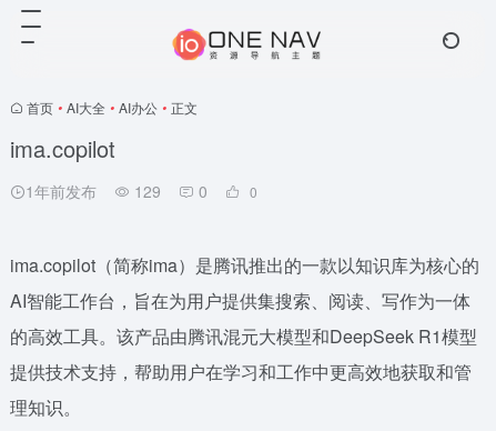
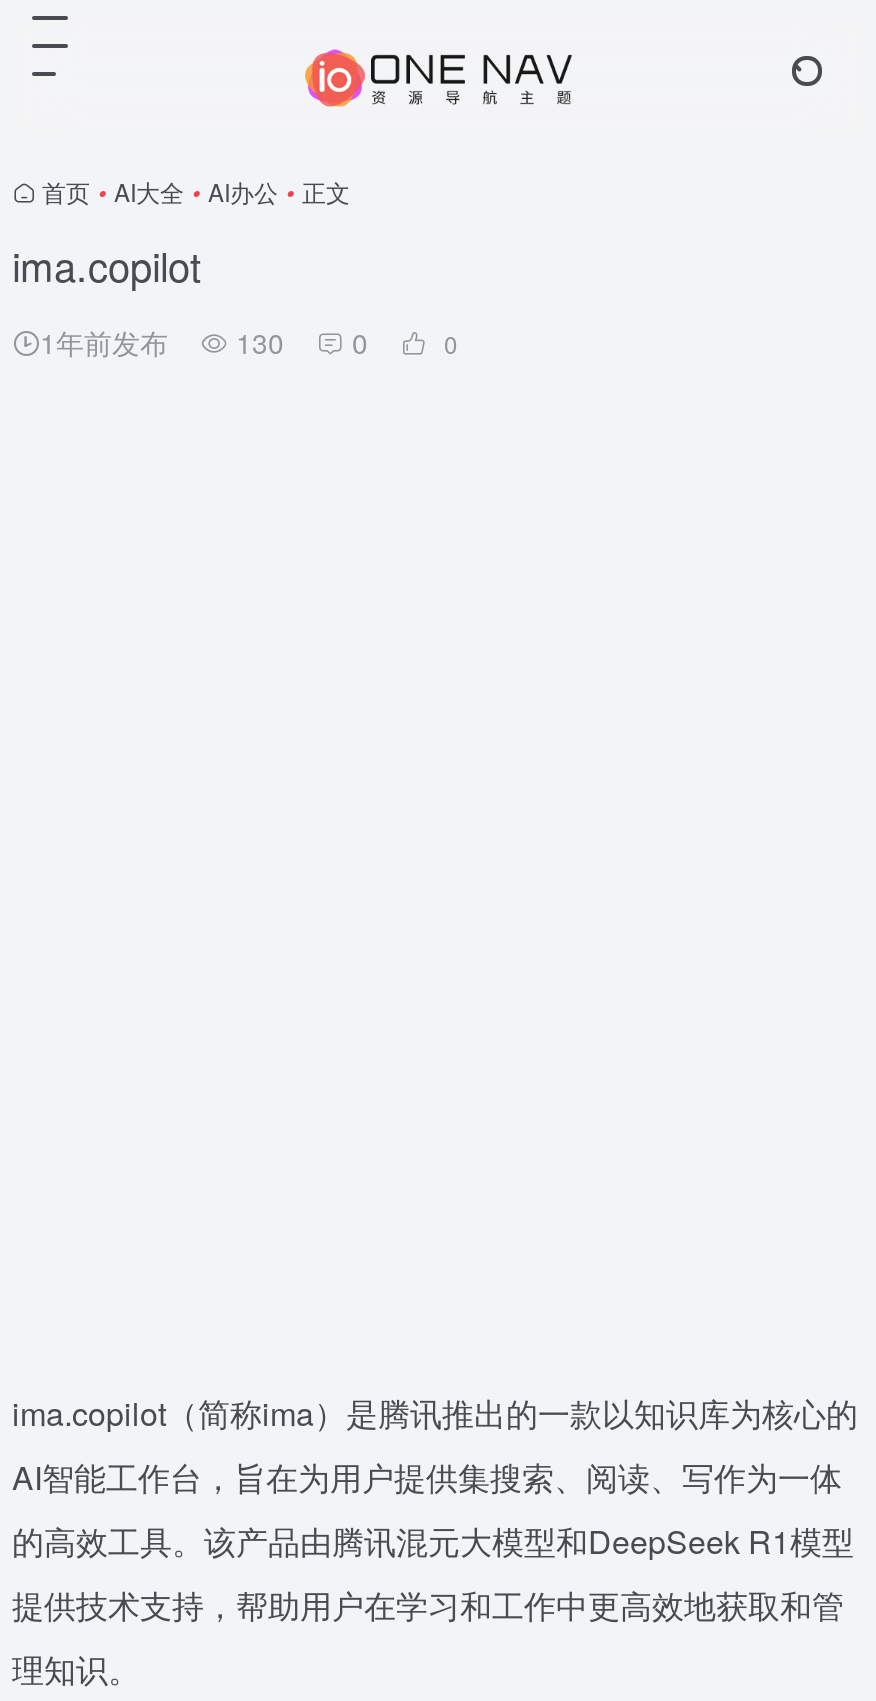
[26,180,207,202] 1年前发布 129 0 -> [40,322,368,362] 1年前发布 130 0

